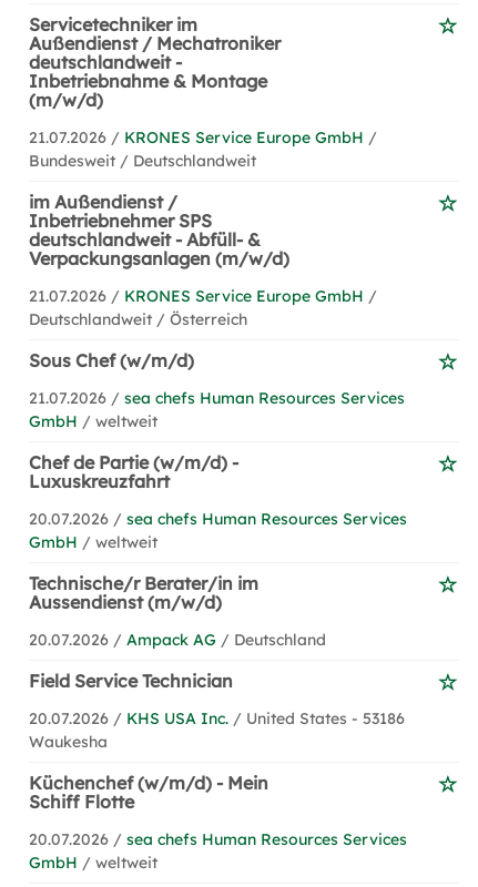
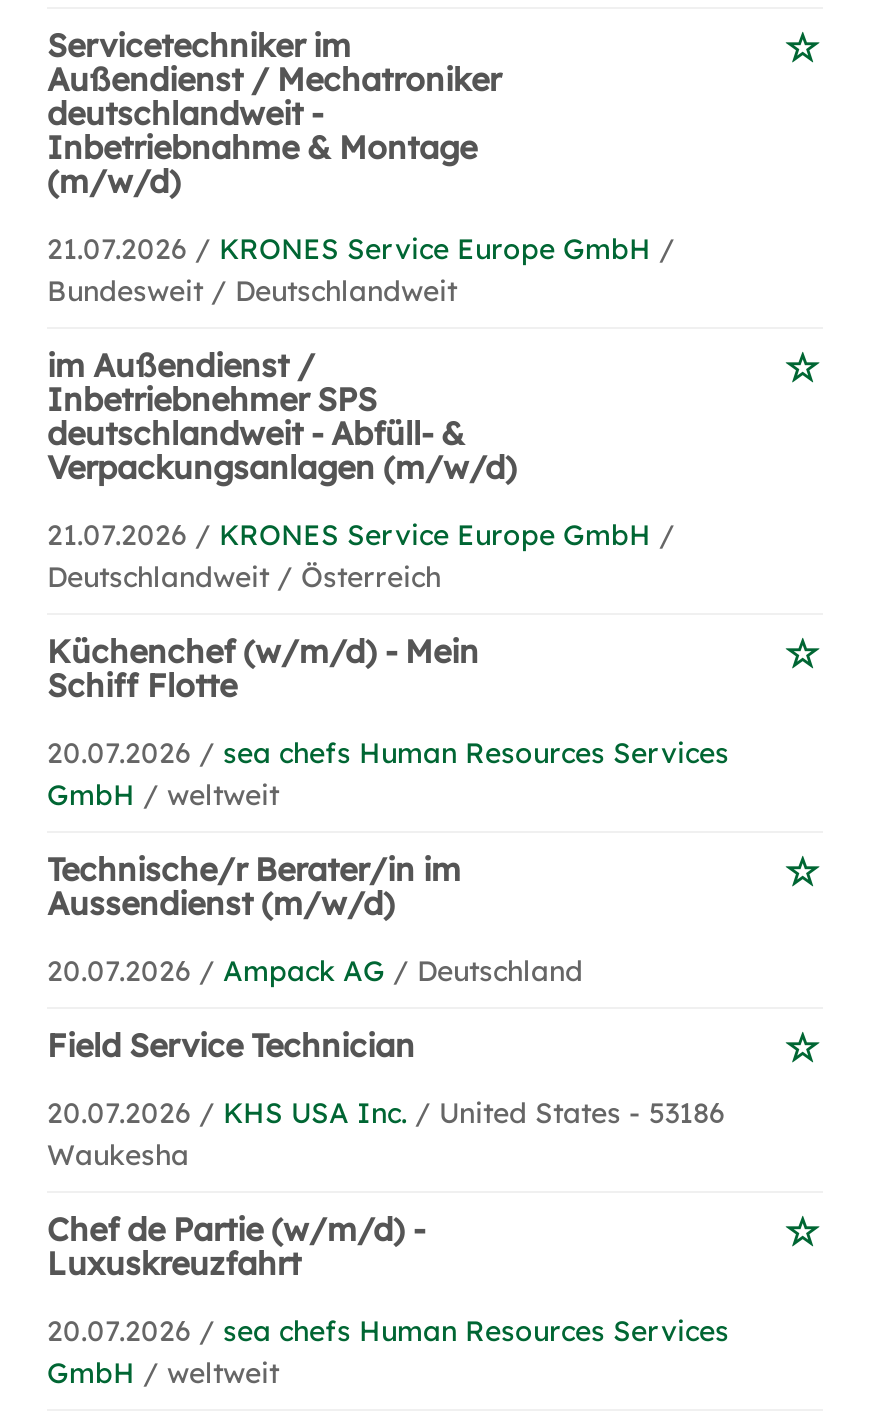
[29,349,405,431] Sous Chef (w/m/d) | 21.07.2026 / sea chefs Human Resources Services | GmbH / weltweit -> none
moved [29,451,238,492] -> [47,1209,425,1283]: Chef de Partie (w/m/d) - | Luxuskreuzfahrt
moved [29,772,268,813] -> [47,631,479,705]: Küchenchef (w/m/d) - Mein | Schiff Flotte

